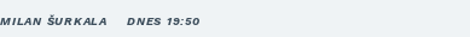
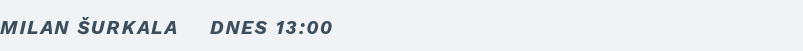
[0,15,200,28] MILAN ŠURKALA DNES 19:50 -> [0,15,333,37] MILAN ŠURKALA DNES 13:00

